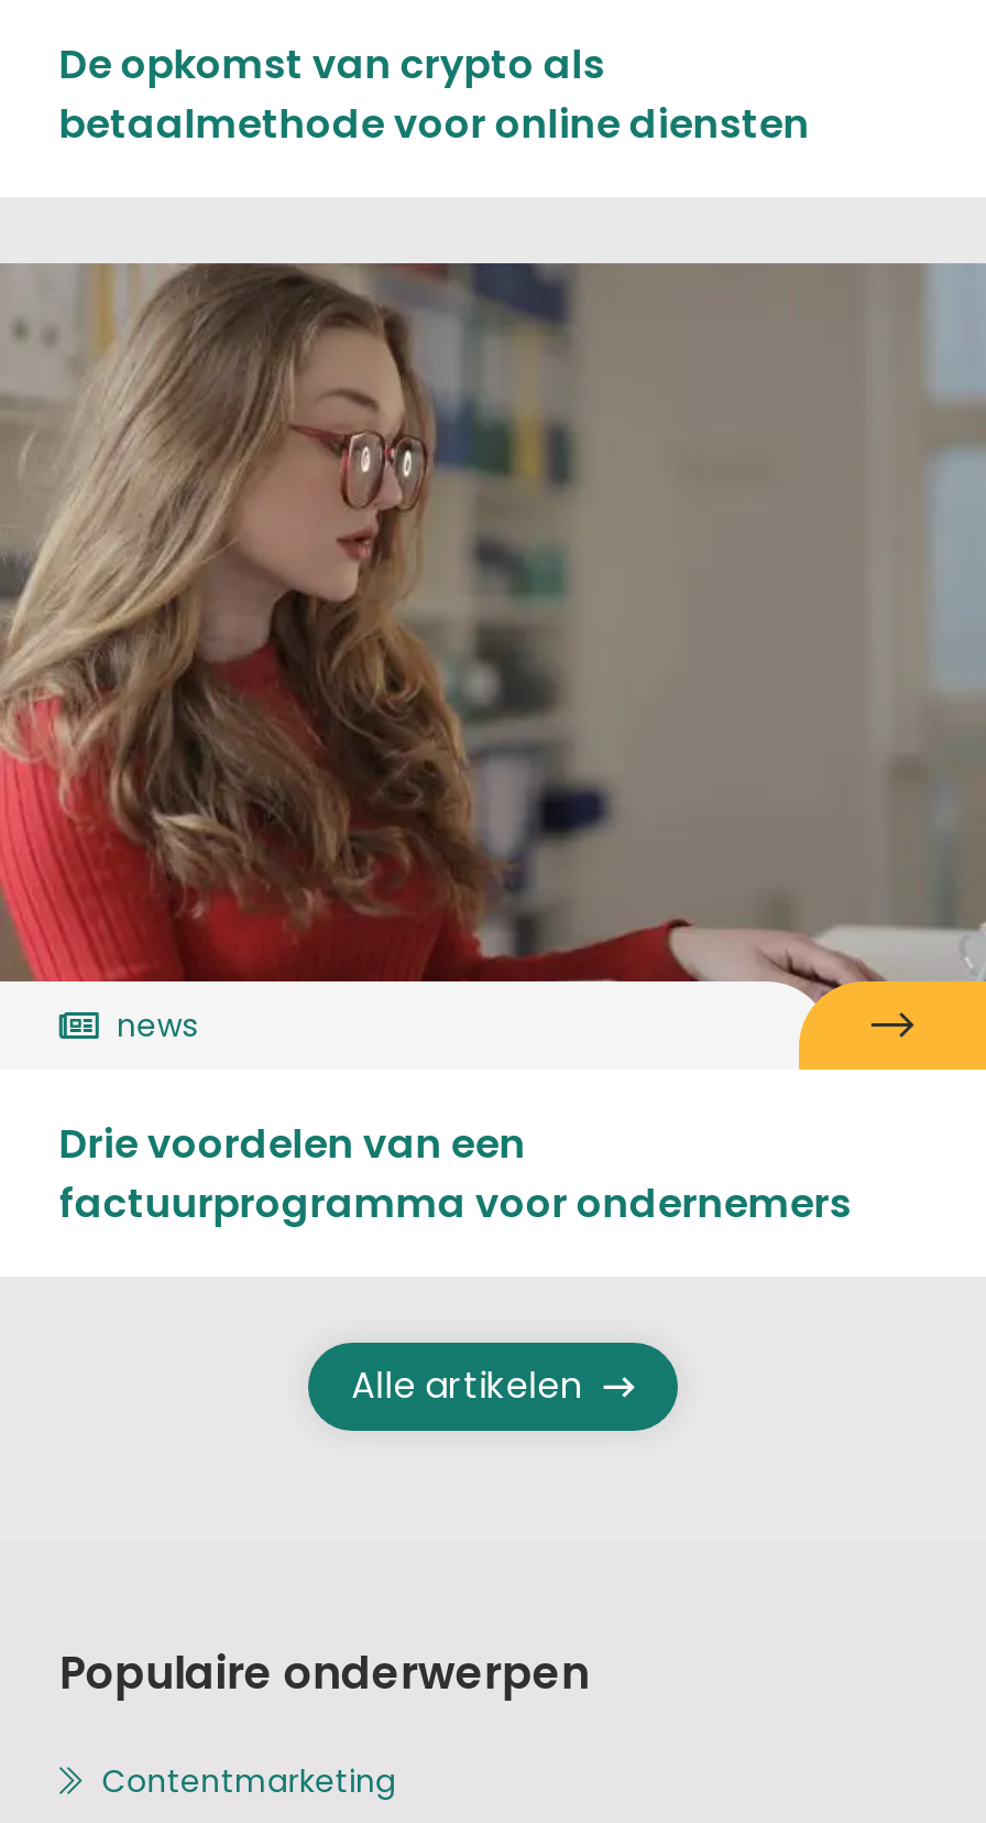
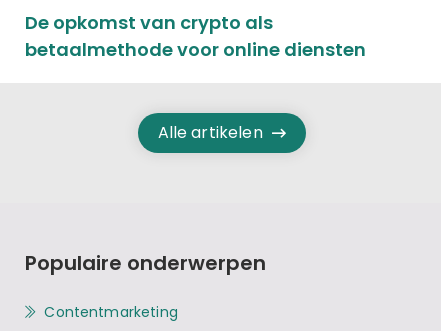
[7,261,979,1230] [image] | news | Drie voordelen van een | factuurprogramma voor ondernemers -> none

